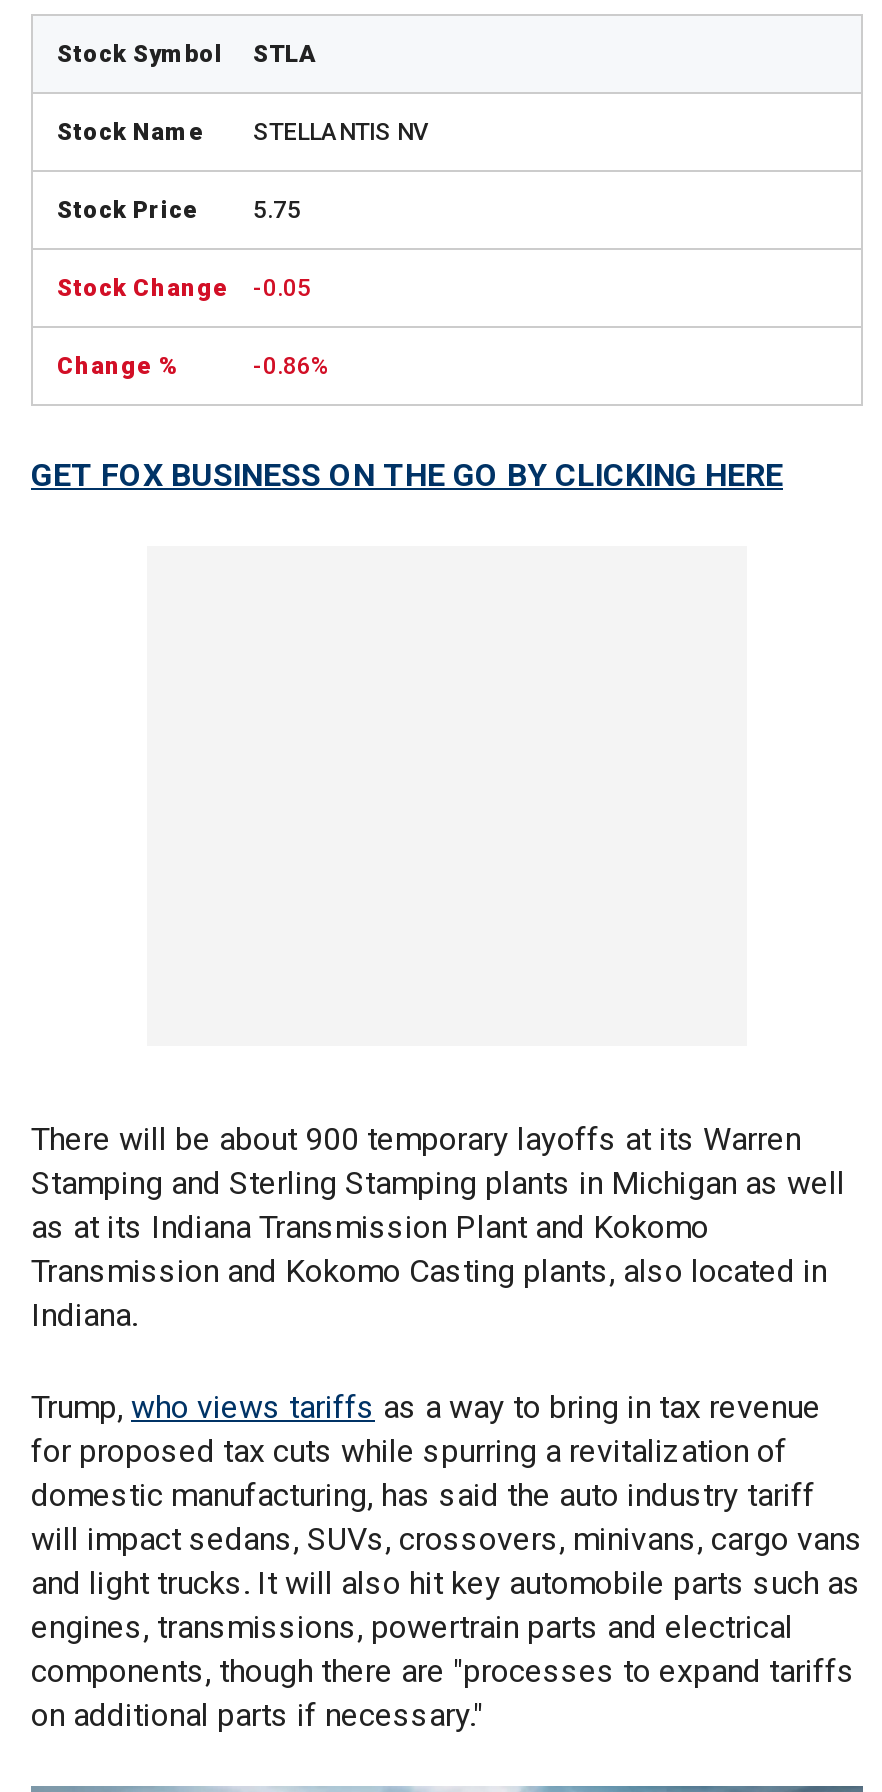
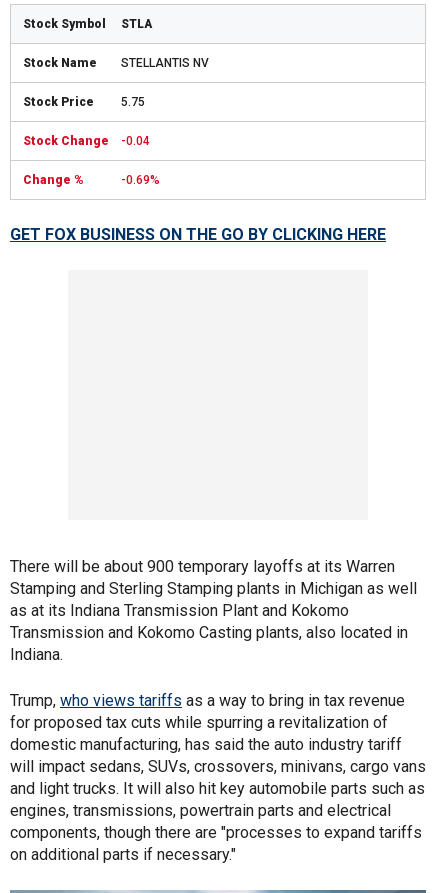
[253,274,311,302] -0.05 -> [121,134,150,148] -0.04
[253,352,331,380] -0.86% -> [121,173,160,187] -0.69%

